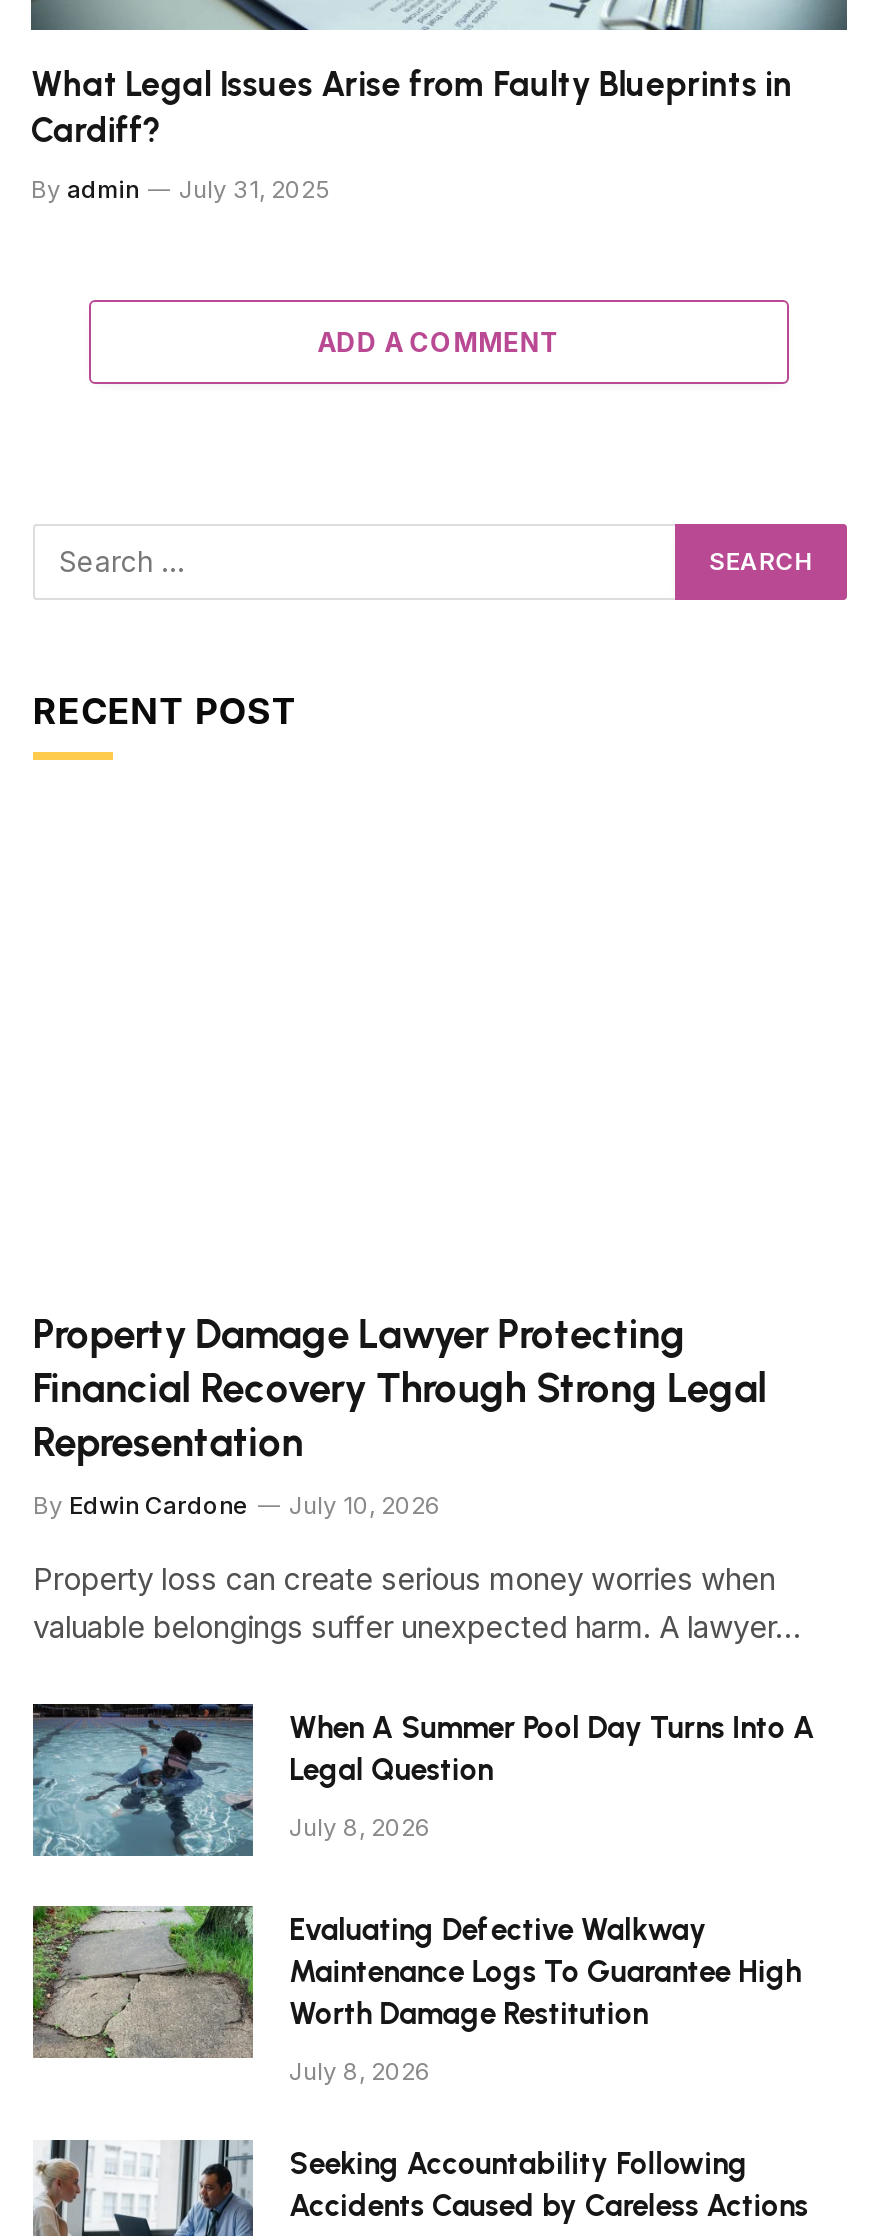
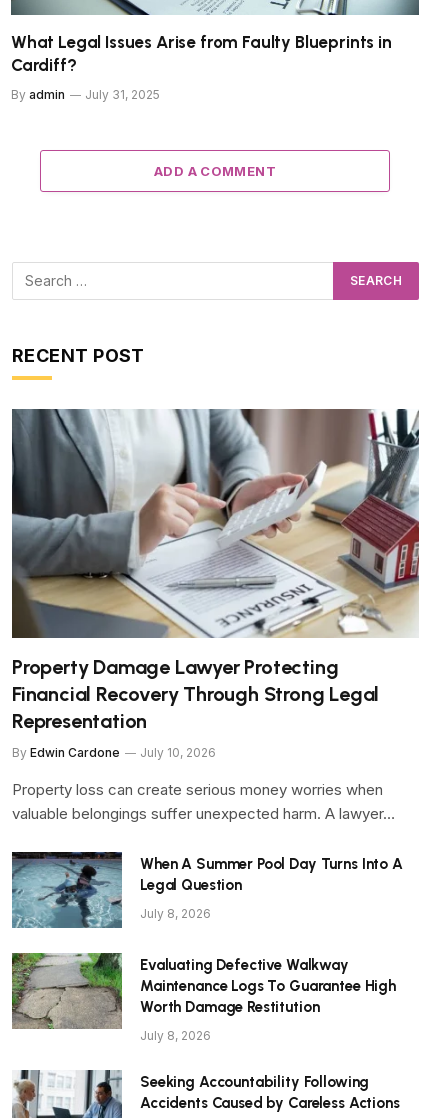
none -> [11,408,420,639] [image]

